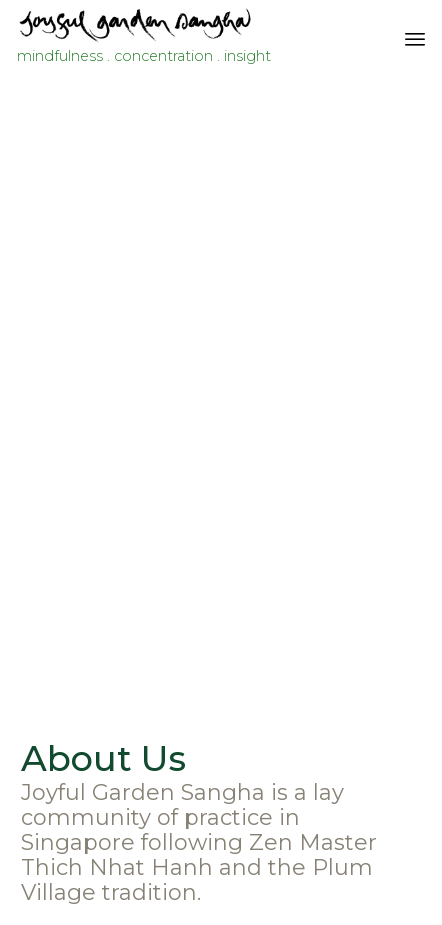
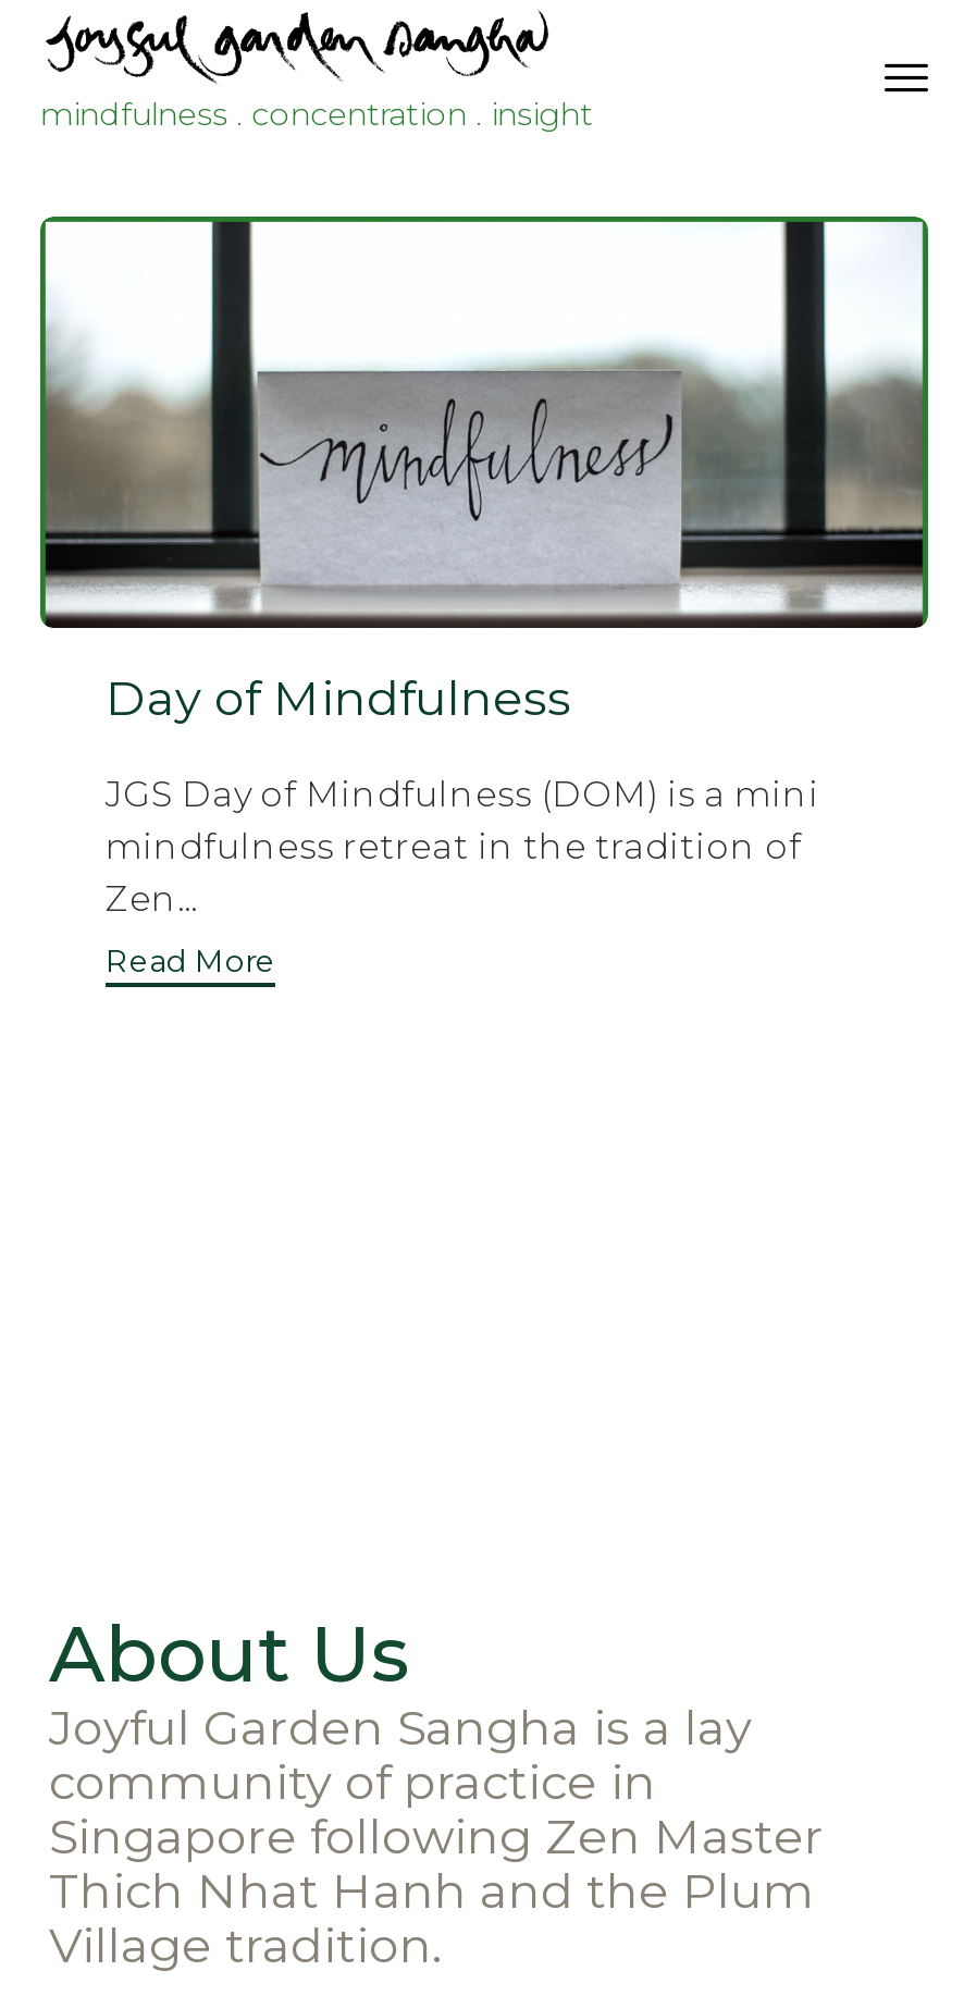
none -> [38,214,930,980] [image] | Day of Mindfulness | JGS Day of Mindfulness (DOM) is a mini | mindfulness retreat in the tradition of | Zen... | Read More

